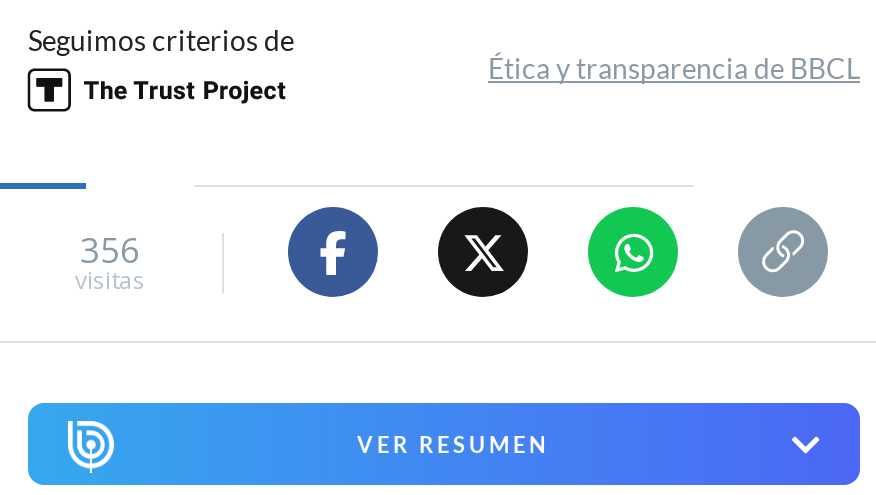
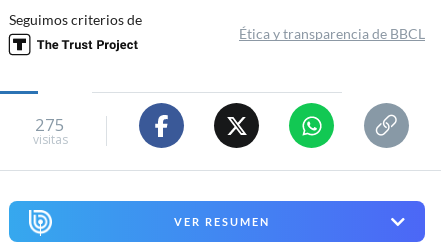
[80,227,140,273] 356 -> [35,113,65,136] 275

